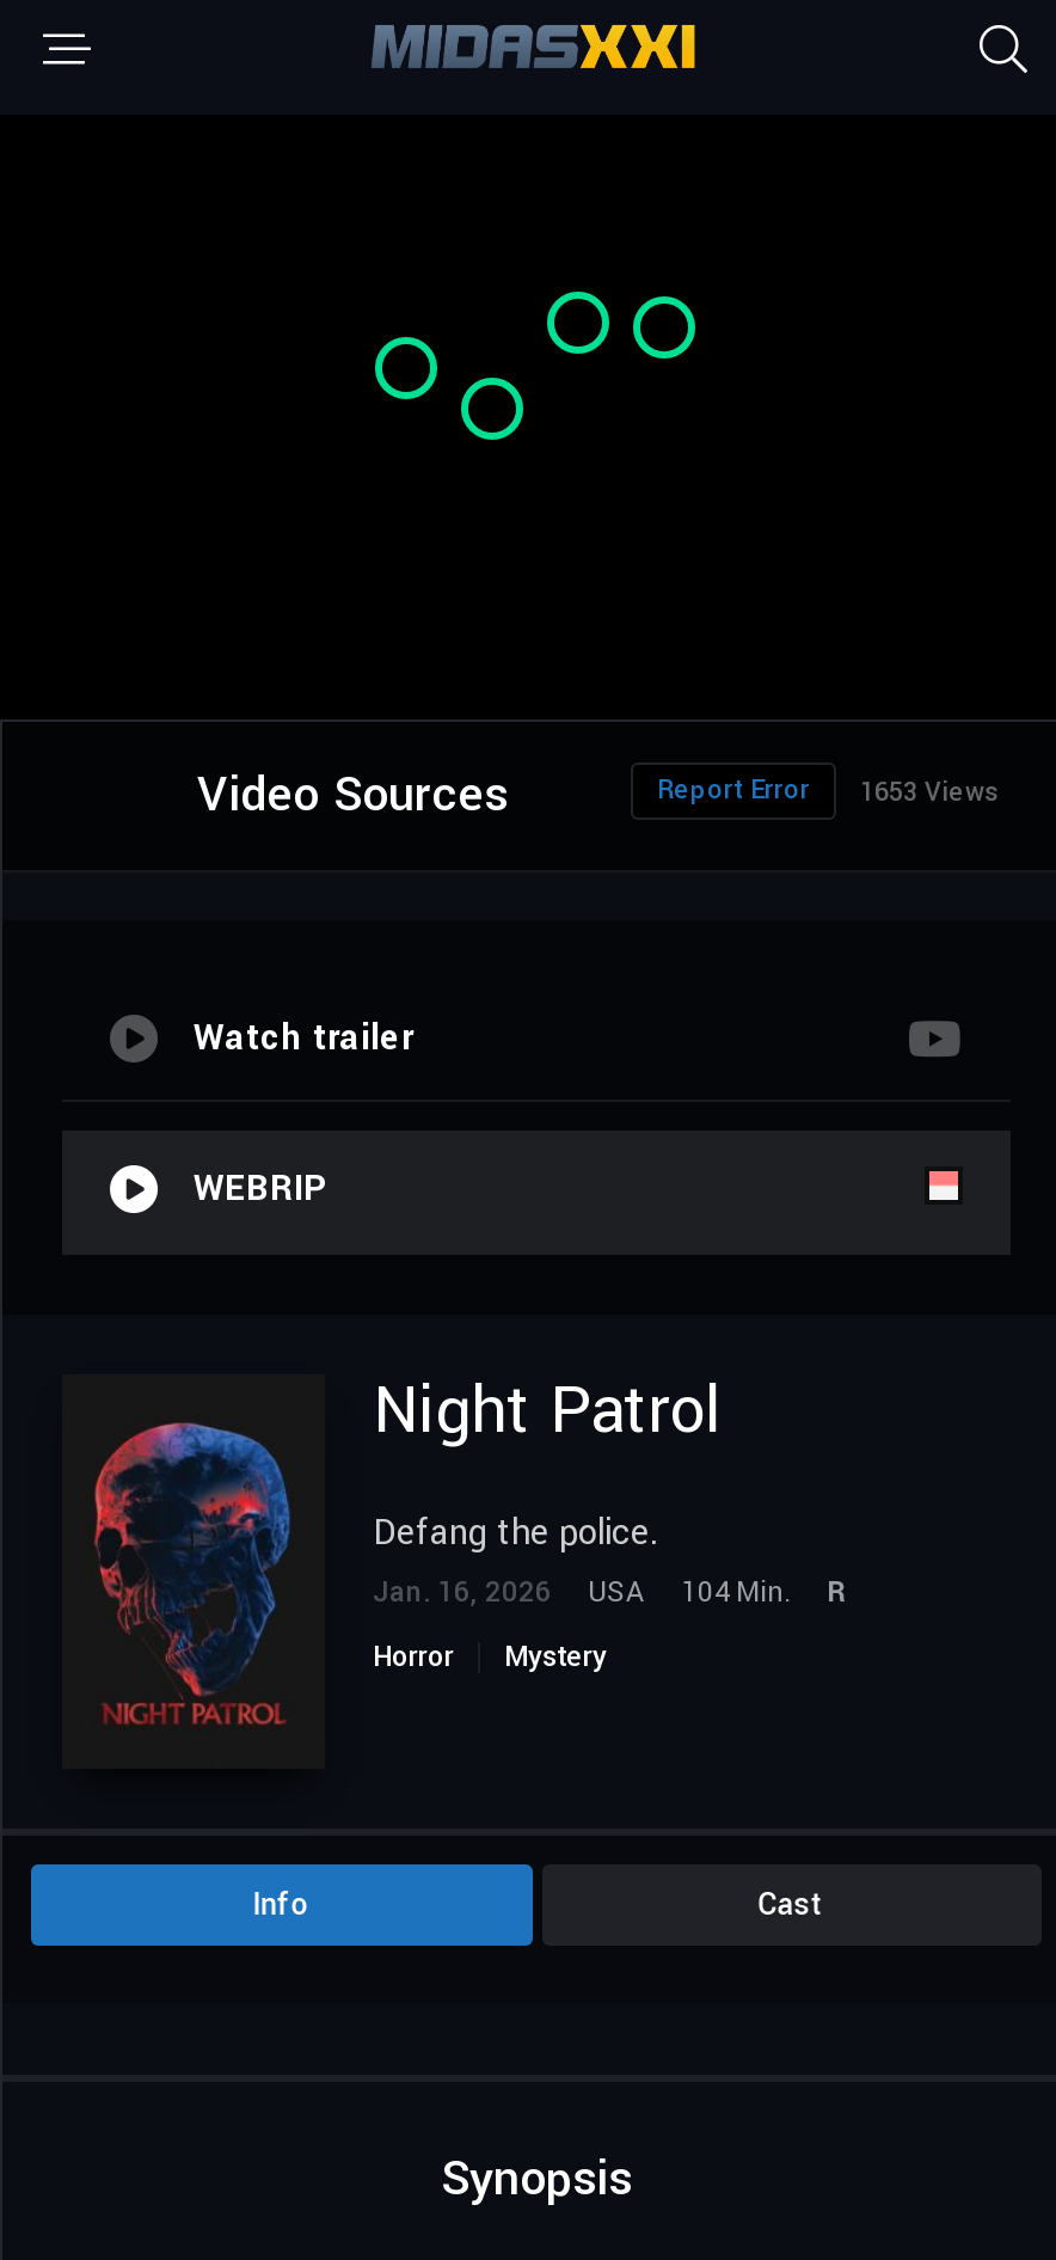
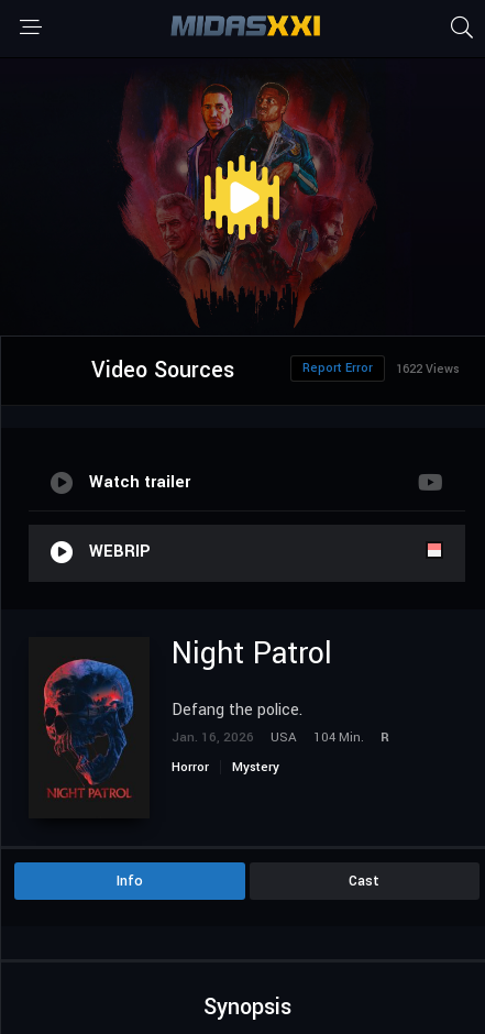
none -> [117,76,377,328] [image]
[657,773,999,811] Report Error 1653 Views -> [302,360,460,378] Report Error 1622 Views

